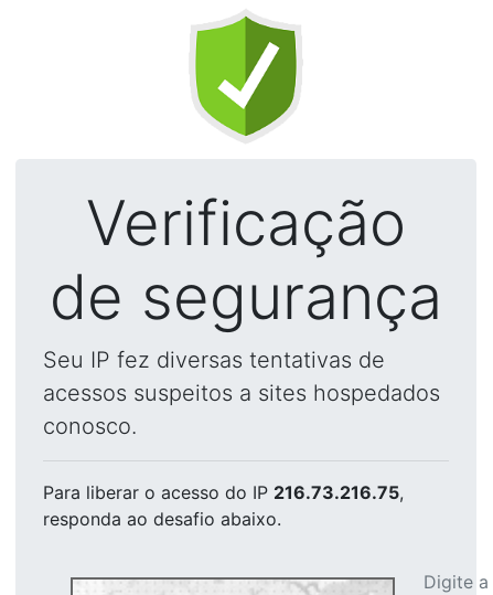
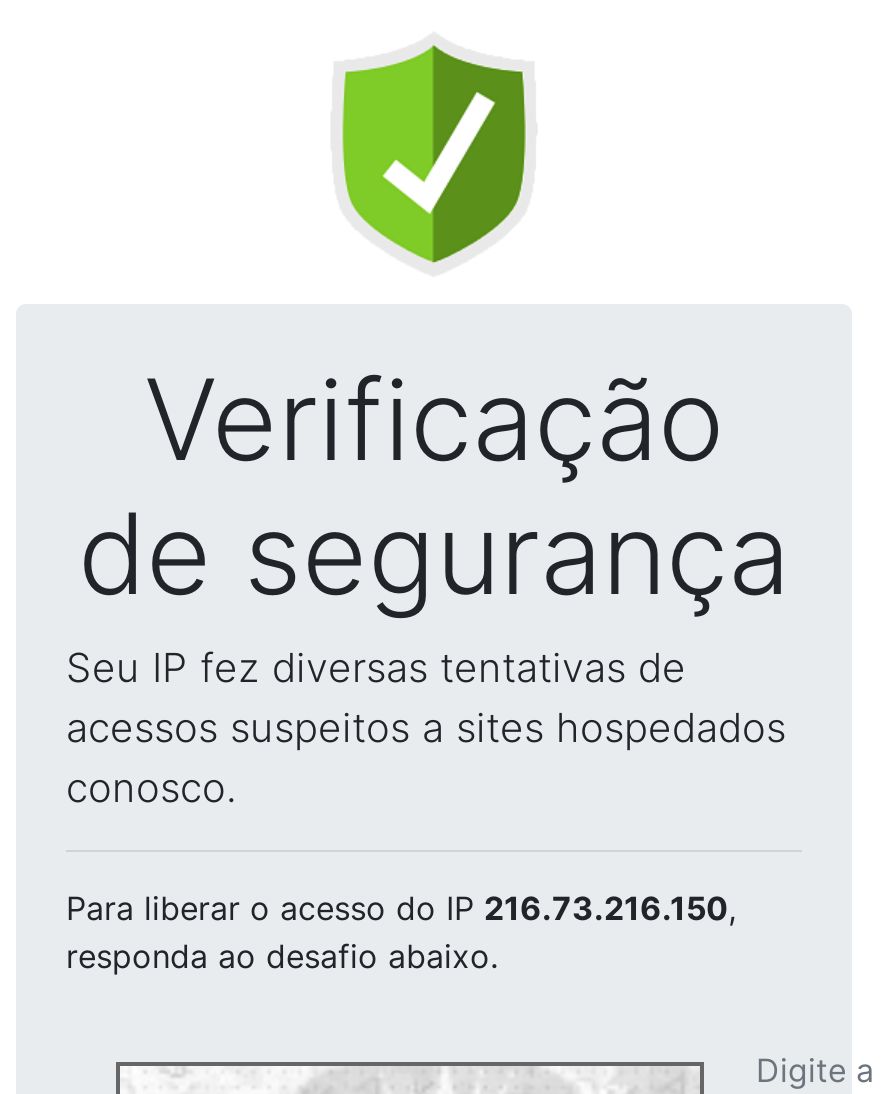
[43,481,404,503] Para liberar o acesso do IP 216.73.216.75, -> [66,888,736,928] Para liberar o acesso do IP 216.73.216.150,

